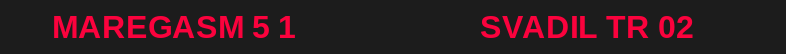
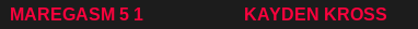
[480,10,694,44] SVADIL TR 02 -> [244,5,387,24] KAYDEN KROSS

